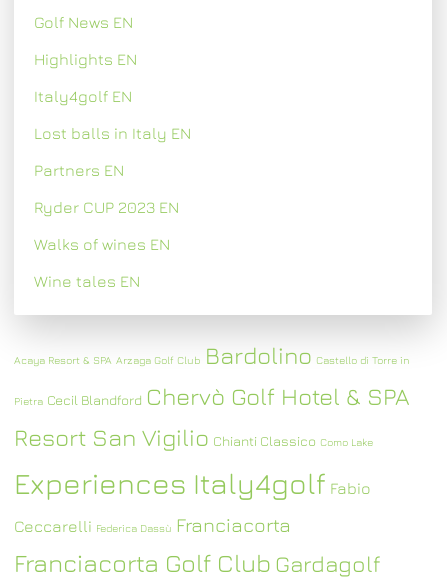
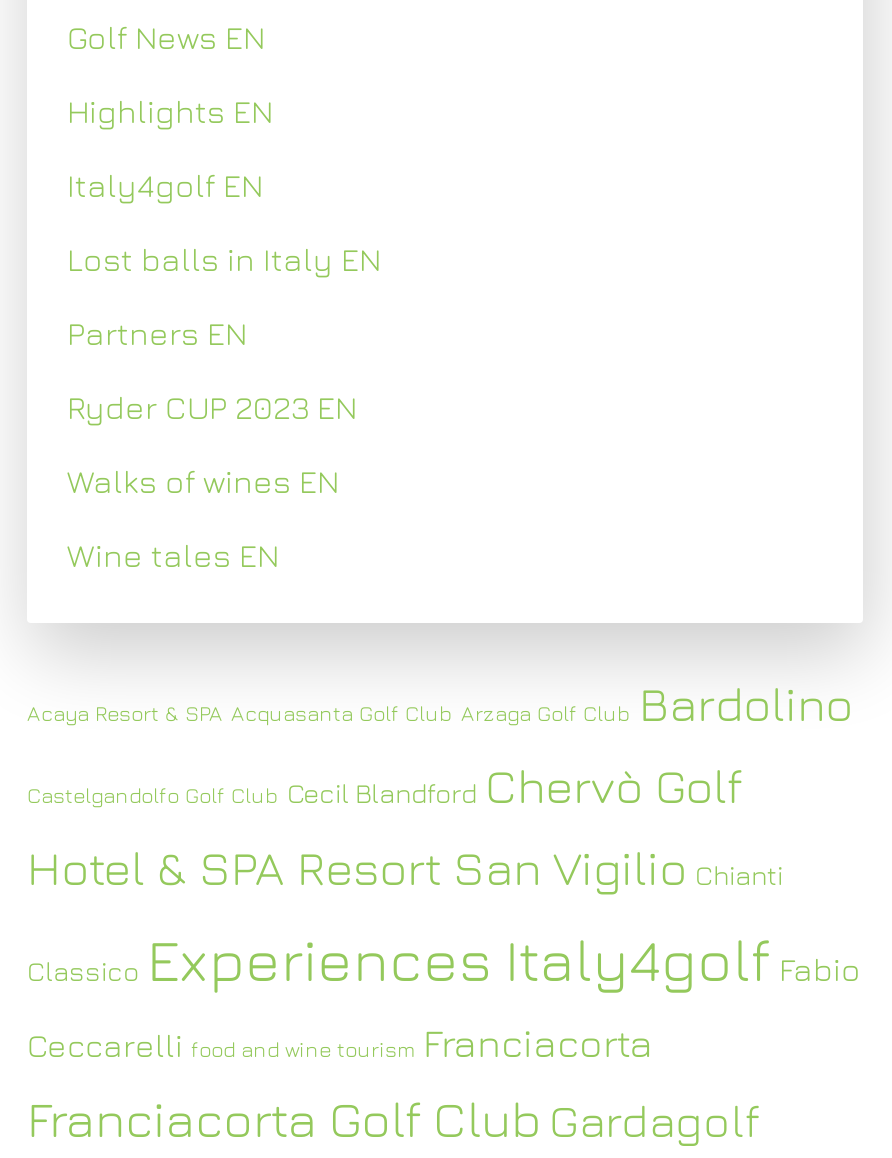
[14,341,410,369] Acaya Resort & SPA Arzaga Golf Club Bardolino Castello di Torre in -> [27,675,853,731] Acaya Resort & SPA Acquasanta Golf Club Arzaga Golf Club Bardolino
[14,382,410,410] Pietra Cecil Blandford Chervò Golf Hotel & SPA -> [27,757,743,813] Castelgandolfo Golf Club Cecil Blandford Chervò Golf
[14,423,373,536] Resort San Vigilio Chianti Classico Como Lake | Experiences Italy4golf Fabio | Ceccarelli Federica Dassù Franciacorta -> [27,839,861,1065] Hotel & SPA Resort San Vigilio Chianti | Classico Experiences Italy4golf Fabio | Ceccarelli food and wine tourism Franciacorta

